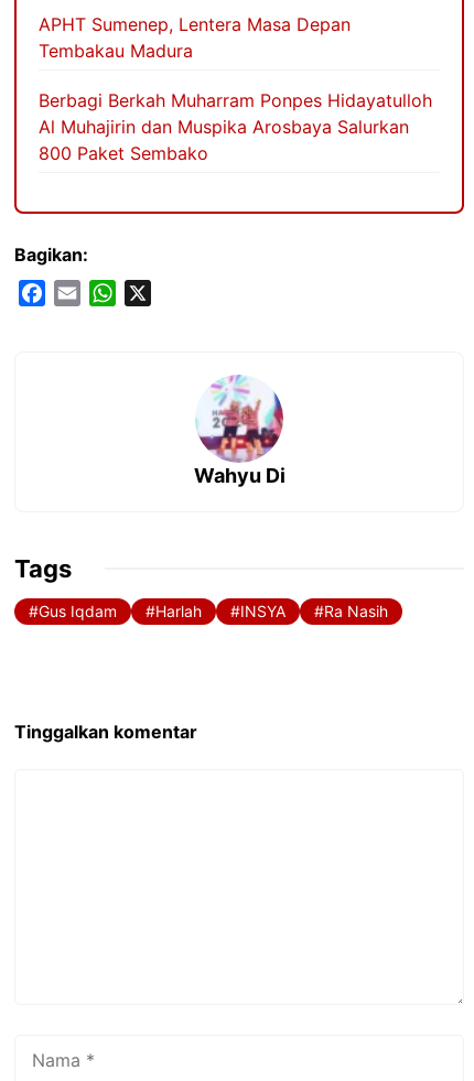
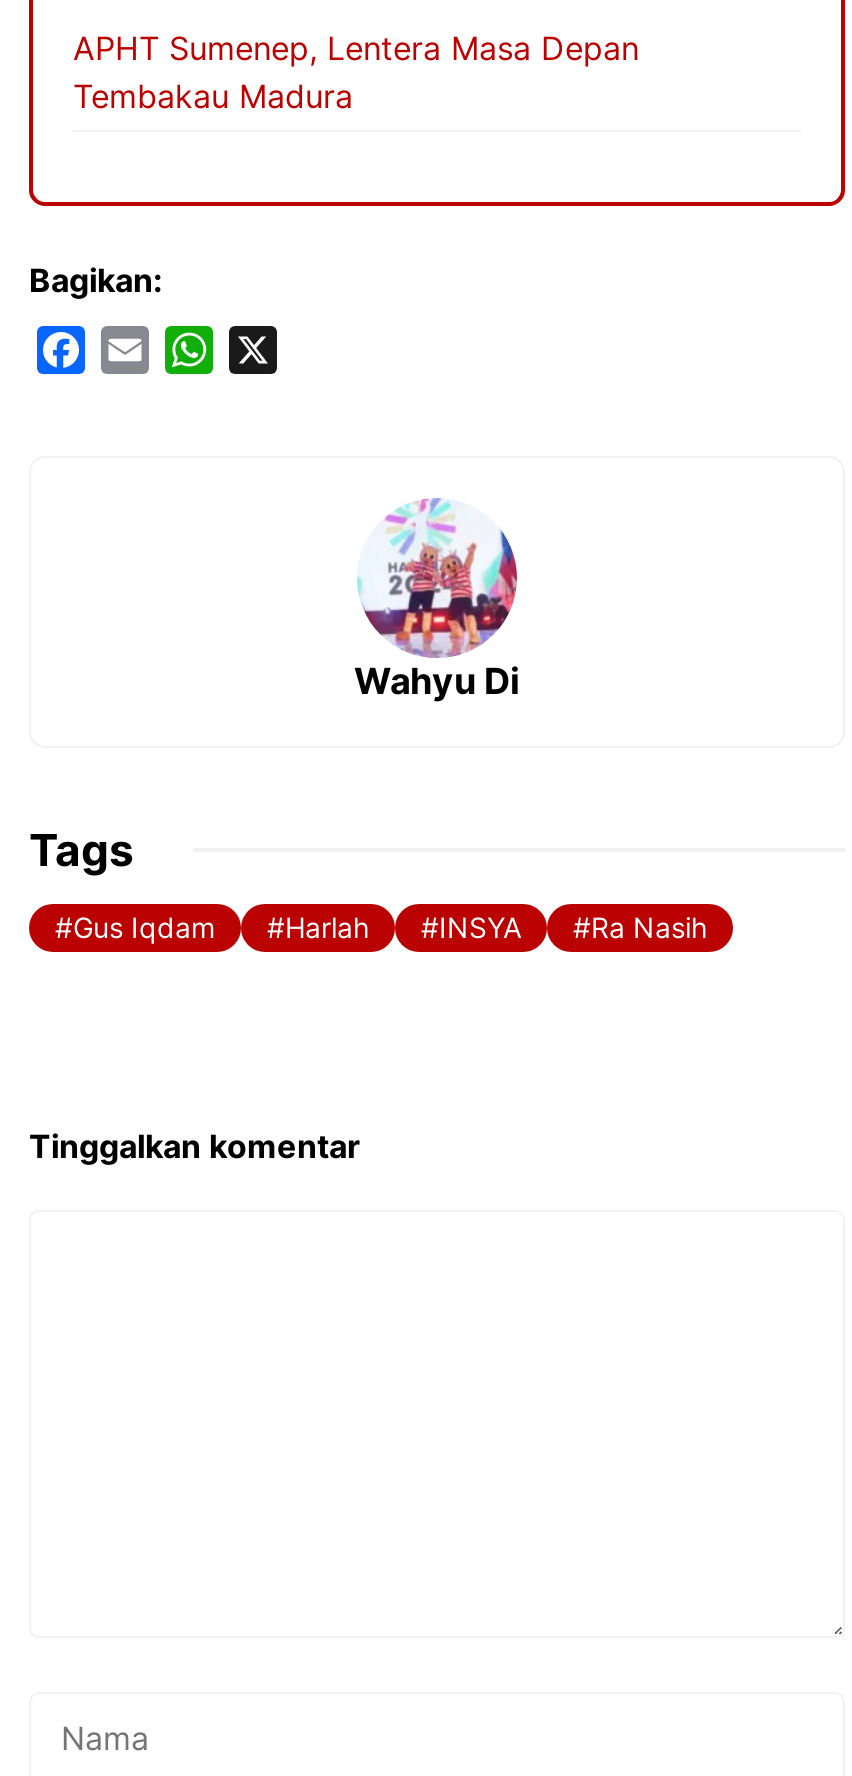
[39,89,432,164] Berbagi Berkah Muharram Ponpes Hidayatulloh | Al Muhajirin dan Muspika Arosbaya Salurkan | 800 Paket Sembako -> none

